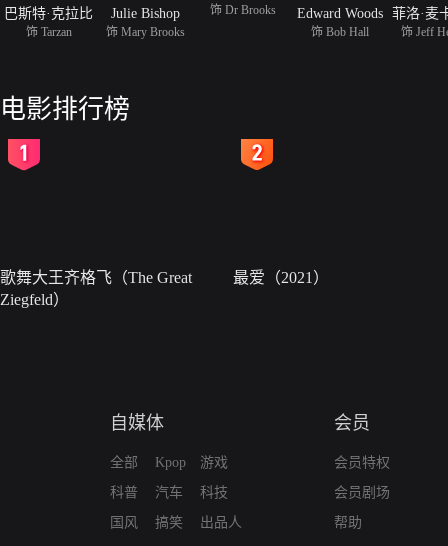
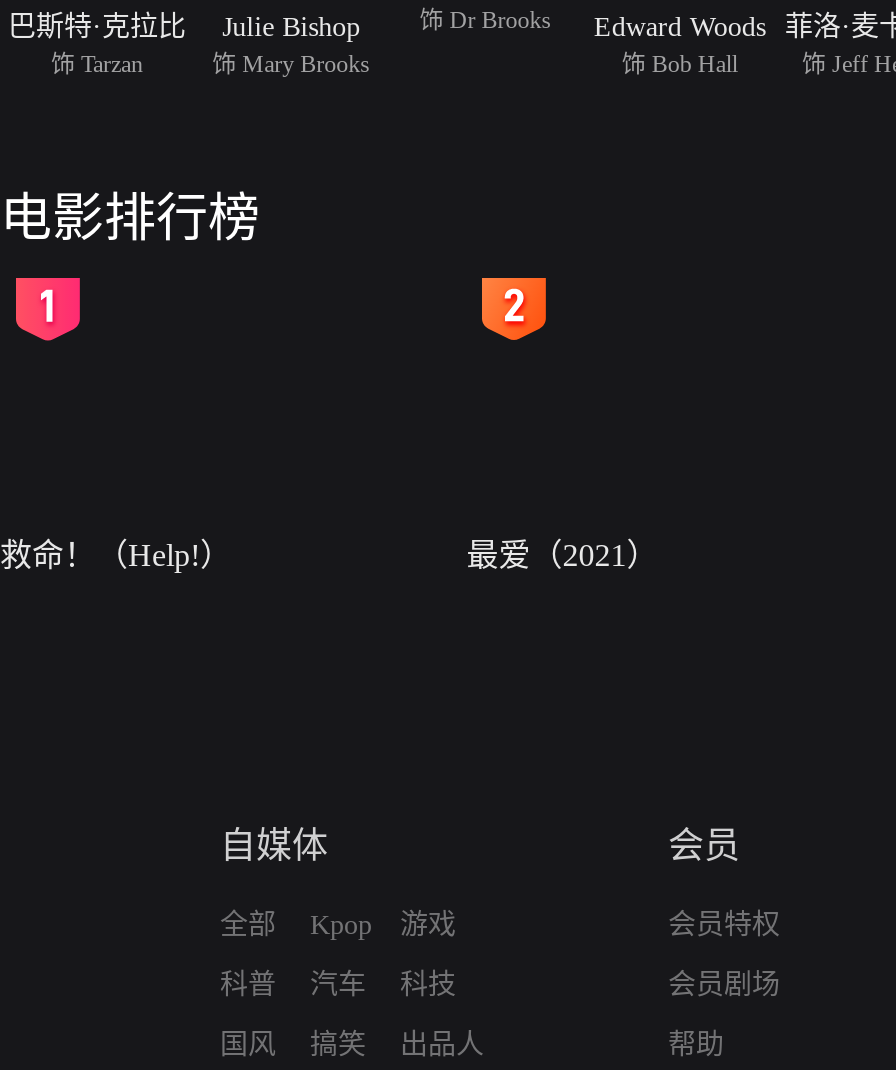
[0,269,192,308] 歌舞大王齐格飞（The Great | Ziegfeld） -> [0,538,232,572] 救命！（Help!）

